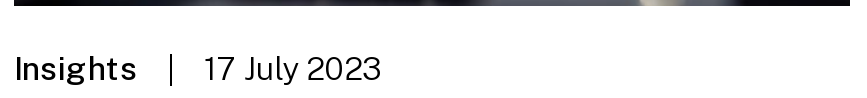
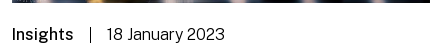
[14,49,382,87] Insights 17 July 2023 -> [12,24,225,43] Insights 18 January 2023

